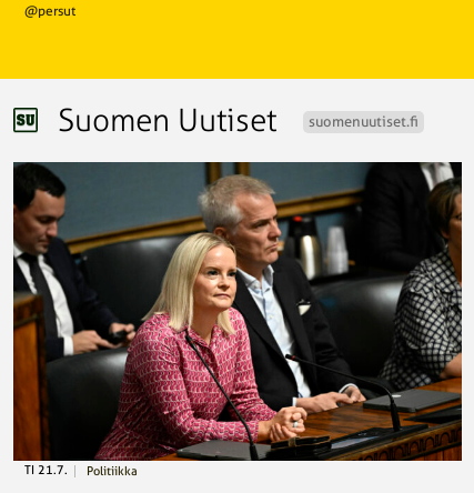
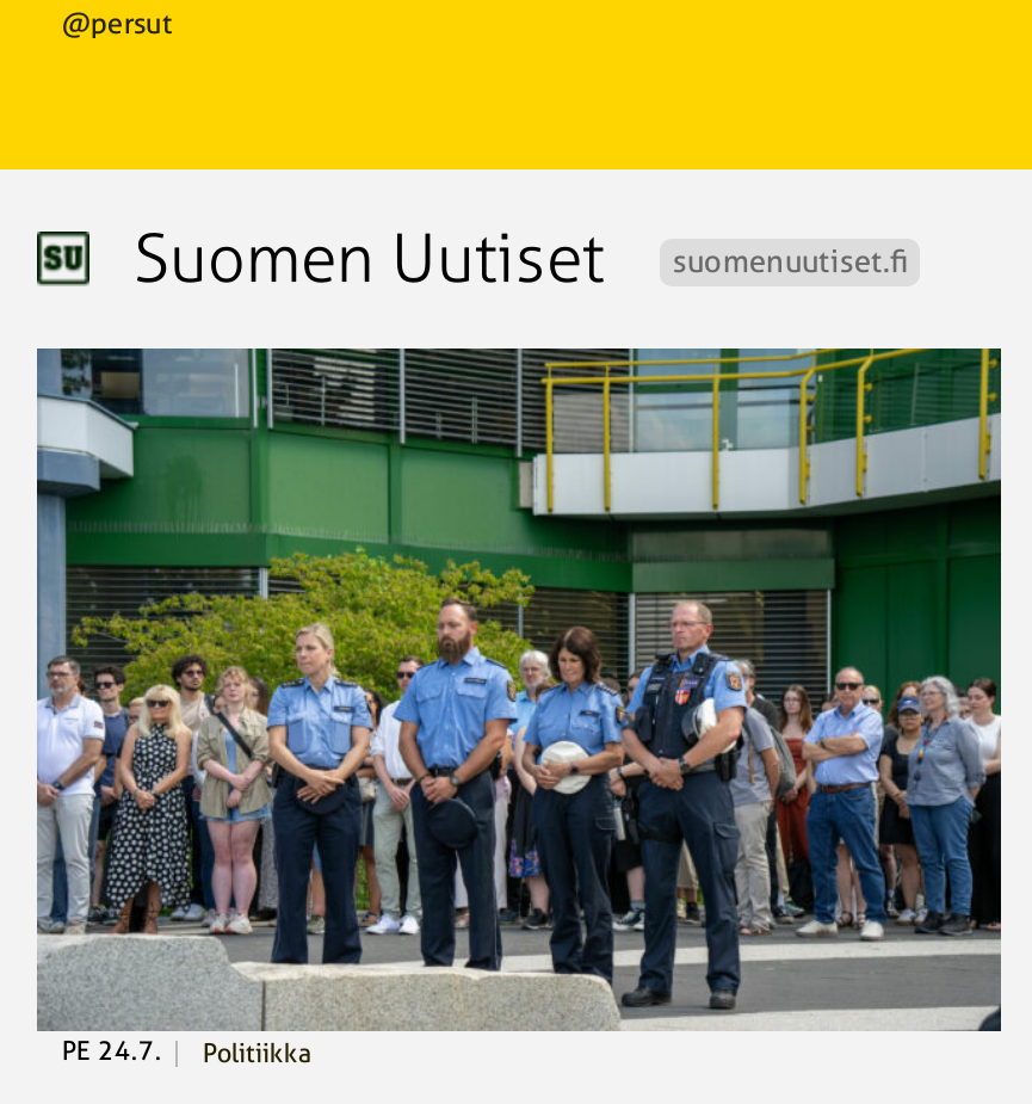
[12,161,463,478] [image] | TI 21.7. Politiikka -> [35,346,1003,1068] [image] | PE 24.7. Politiikka

